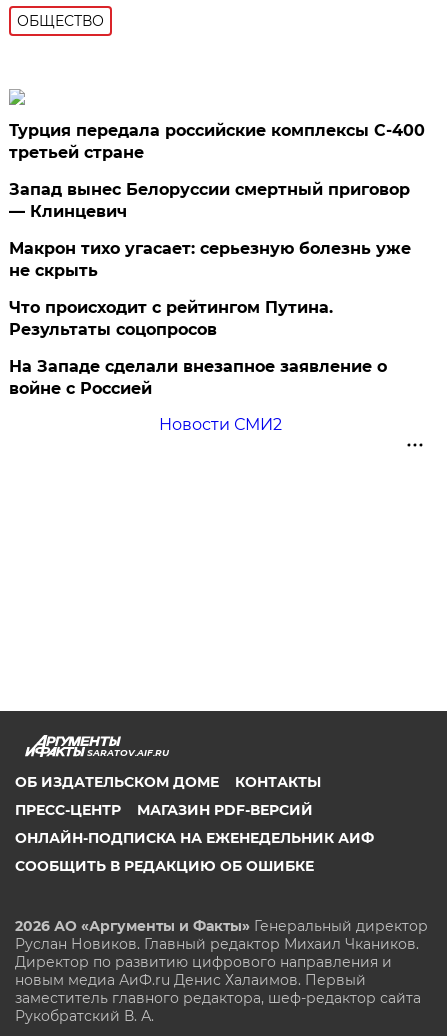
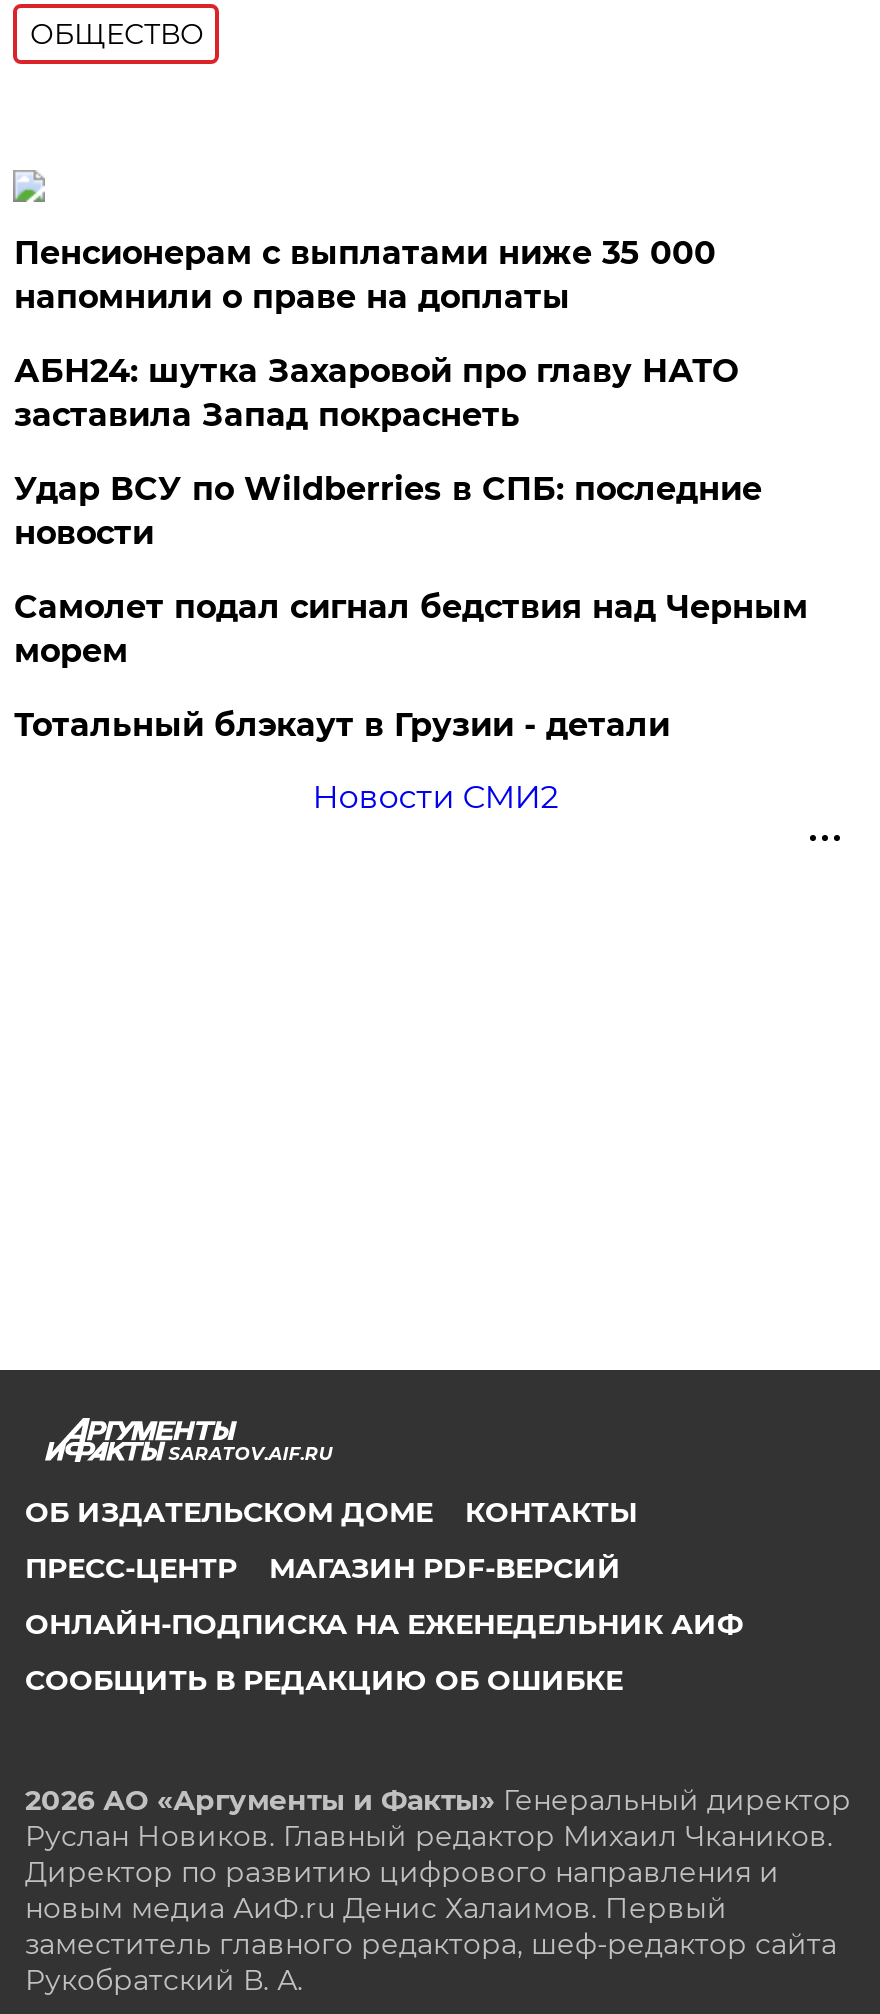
[9,121,425,162] Турция передала российские комплексы С-400 | третьей стране -> [14,235,716,317] Пенсионерам с выплатами ниже 35 000 | напомнили о праве на доплаты
[9,180,410,221] Запад вынес Белоруссии смертный приговор | — Клинцевич -> [14,353,738,435] АБН24: шутка Захаровой про главу НАТО | заставила Запад покраснеть
[9,239,411,280] Макрон тихо угасает: серьезную болезнь уже | не скрыть -> [14,471,762,553] Удар ВСУ по Wildberries в СПБ: последние | новости
[9,298,333,339] Что происходит с рейтингом Путина. | Результаты соцопросов -> [14,589,808,671] Самолет подал сигнал бедствия над Черным | морем
[9,357,387,398] На Западе сделали внезапное заявление о | войне с Россией -> [14,707,670,745] Тотальный блэкаут в Грузии - детали

